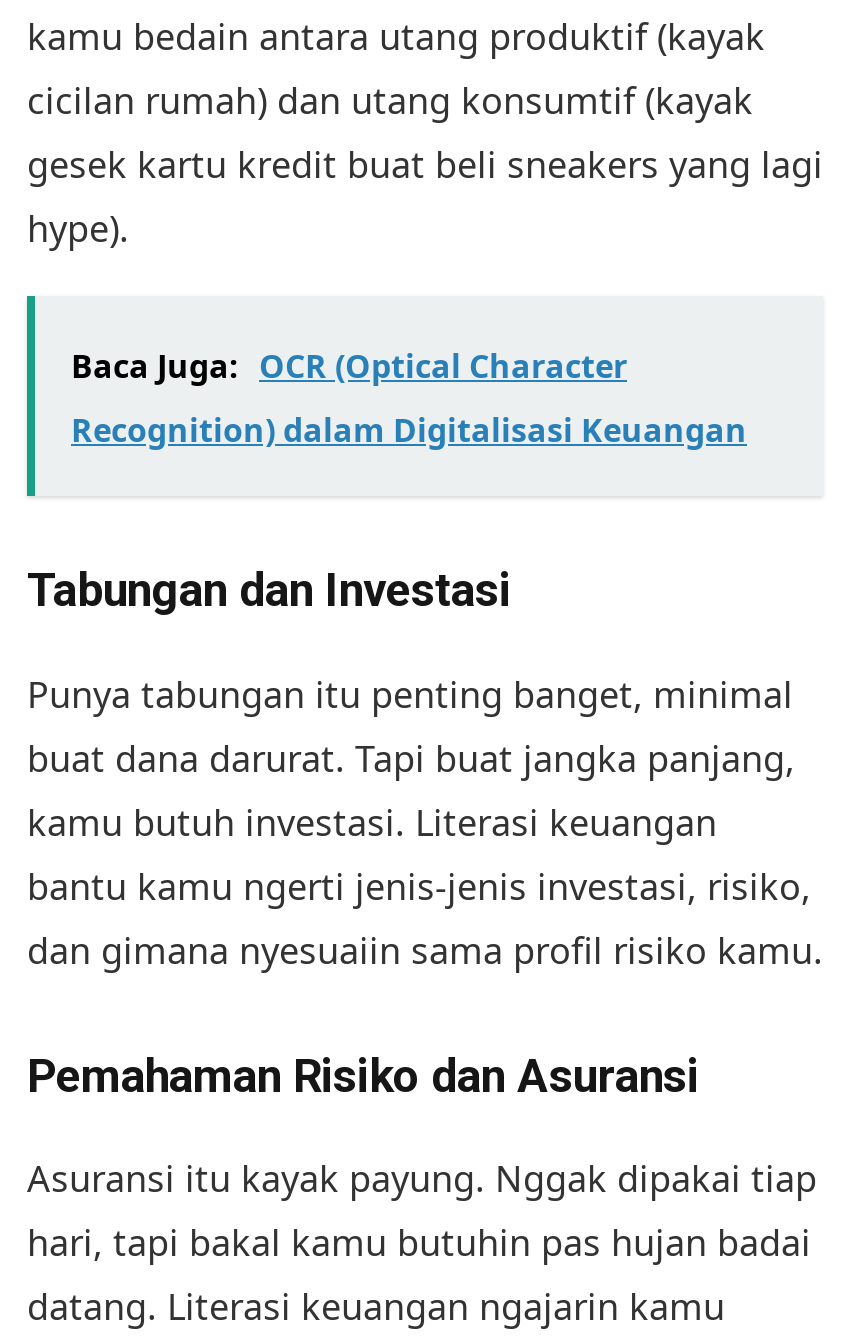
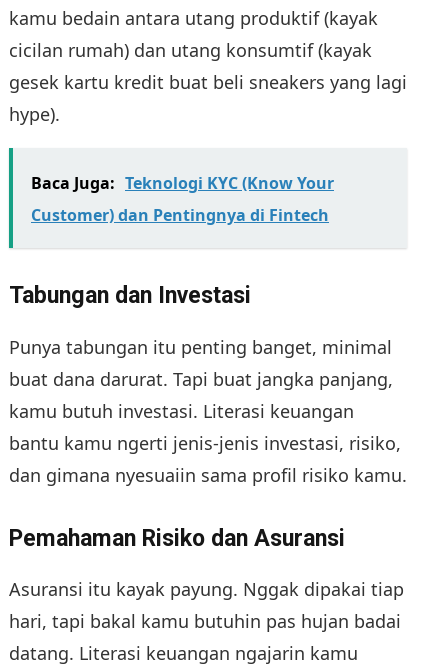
[71,344,627,388] Baca Juga: OCR (Optical Character -> [31,172,334,194] Baca Juga: Teknologi KYC (Know Your
[71,408,747,452] Recognition) dalam Digitalisasi Keuangan -> [31,204,329,226] Customer) dan Pentingnya di Fintech

